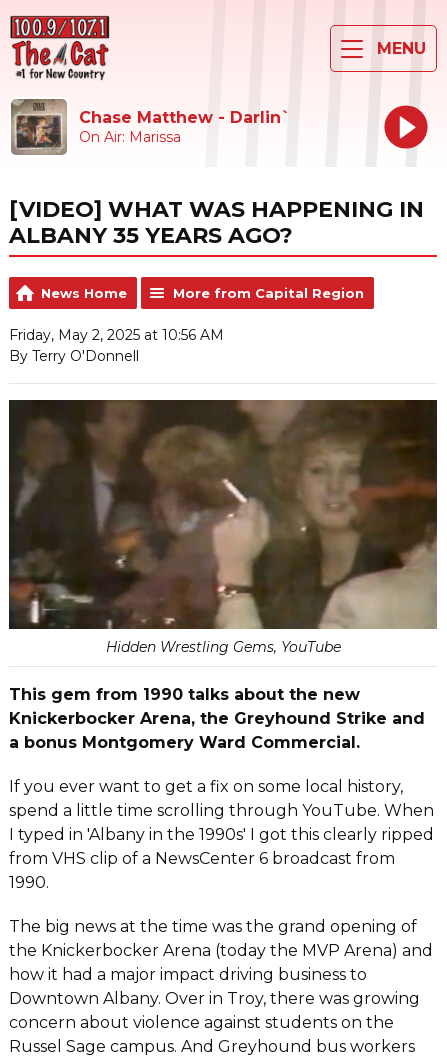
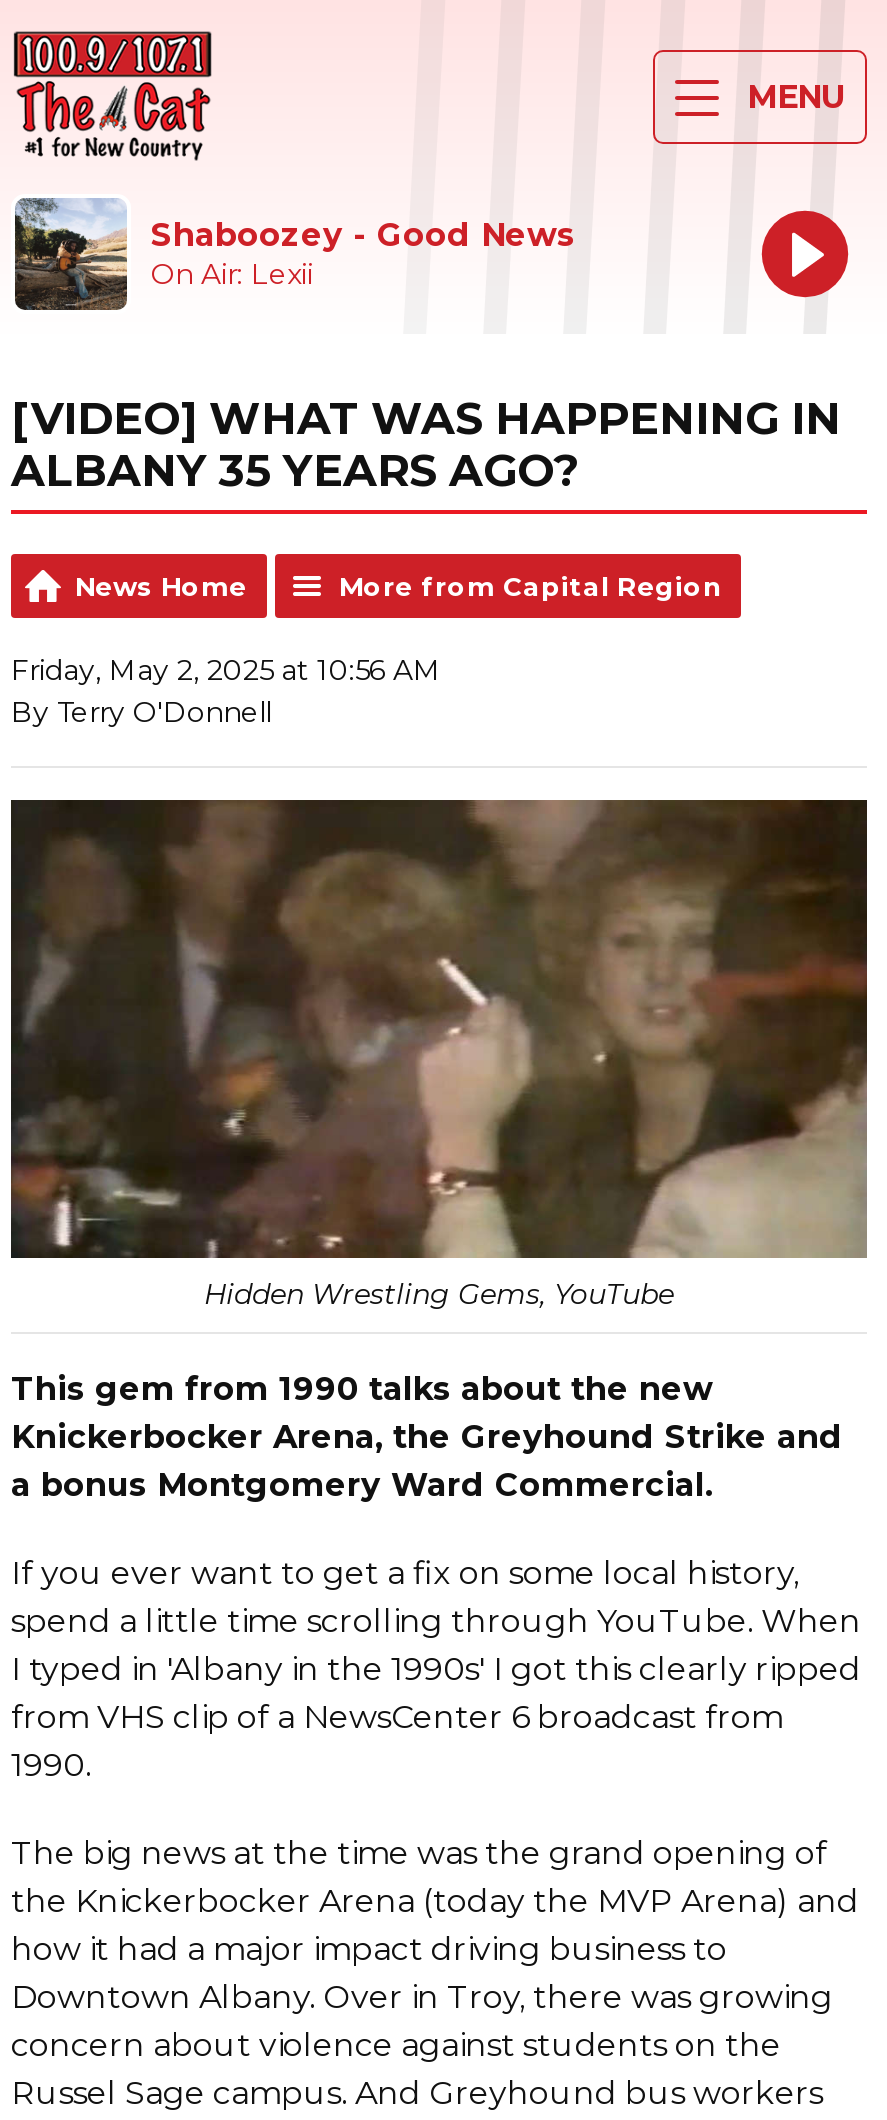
[10,98,291,155] [image] | Chase Matthew - Darlin` | On Air: Marissa -> [13,198,575,310] [image] | Shaboozey - Good News | On Air: Lexii

